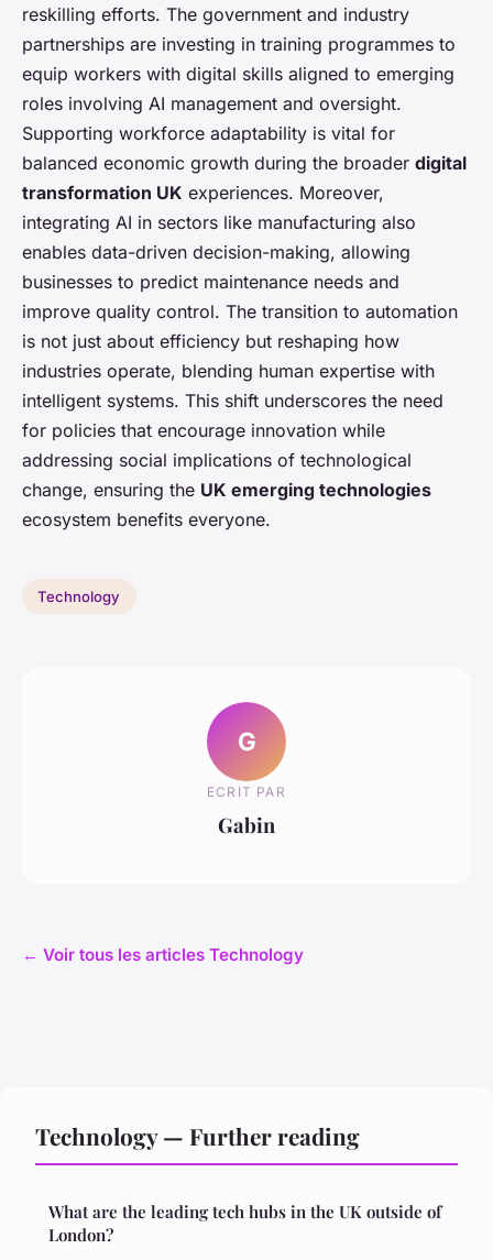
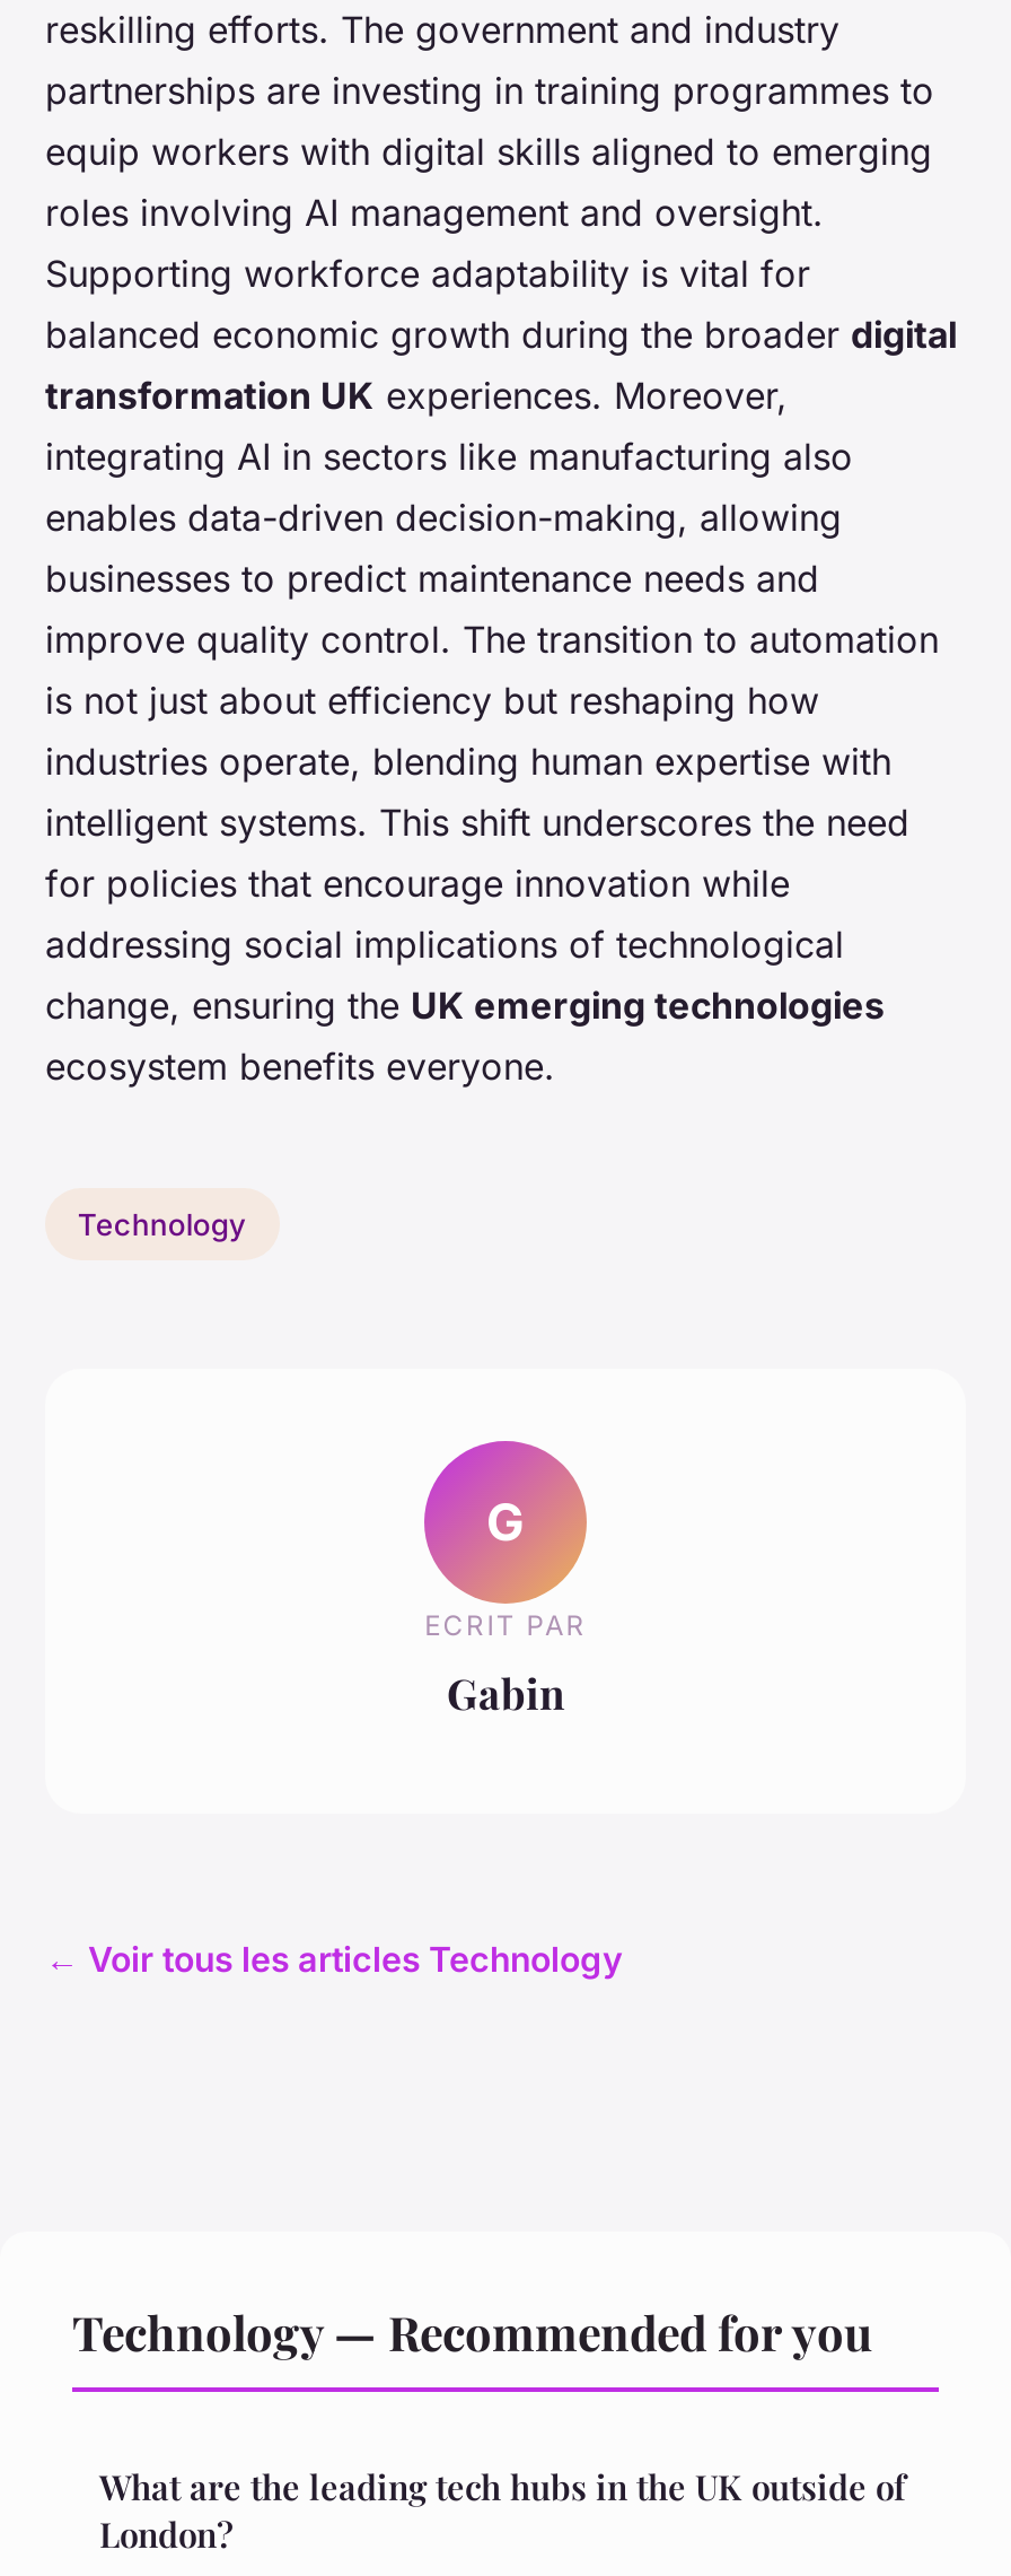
[35,1120,360,1151] Technology — Further reading -> [72,2300,873,2363] Technology — Recommended for you

